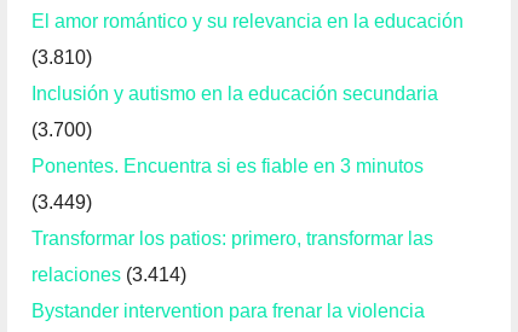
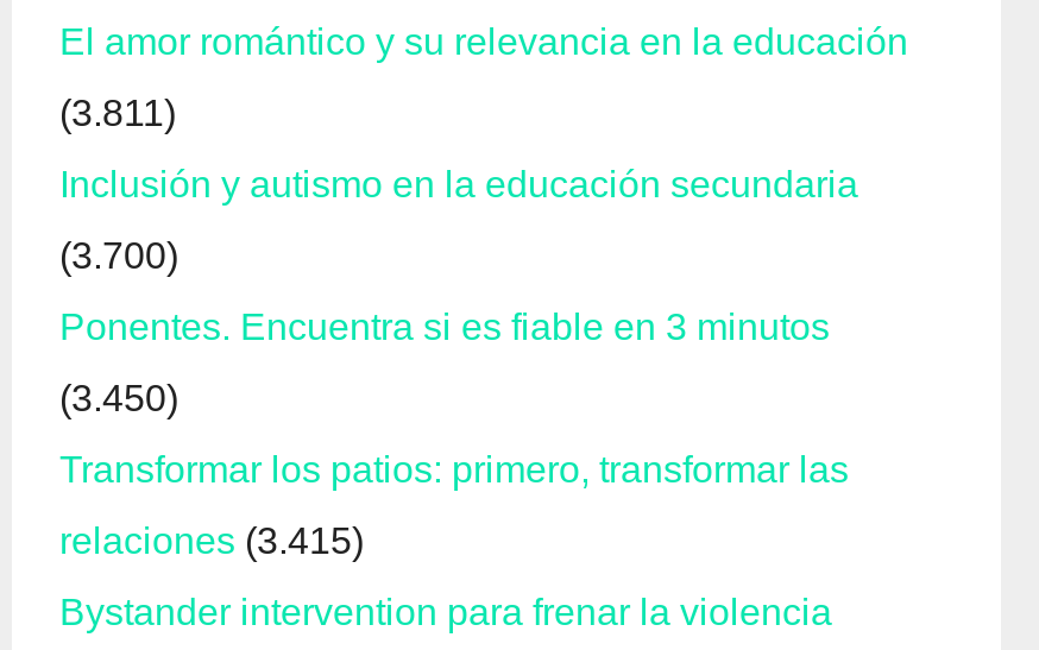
[31,47,92,68] (3.810) -> [59,93,176,133] (3.811)
[31,192,92,212] (3.449) -> [59,378,178,418] (3.450)
[31,264,186,285] relaciones (3.414) -> [59,520,364,561] relaciones (3.415)

